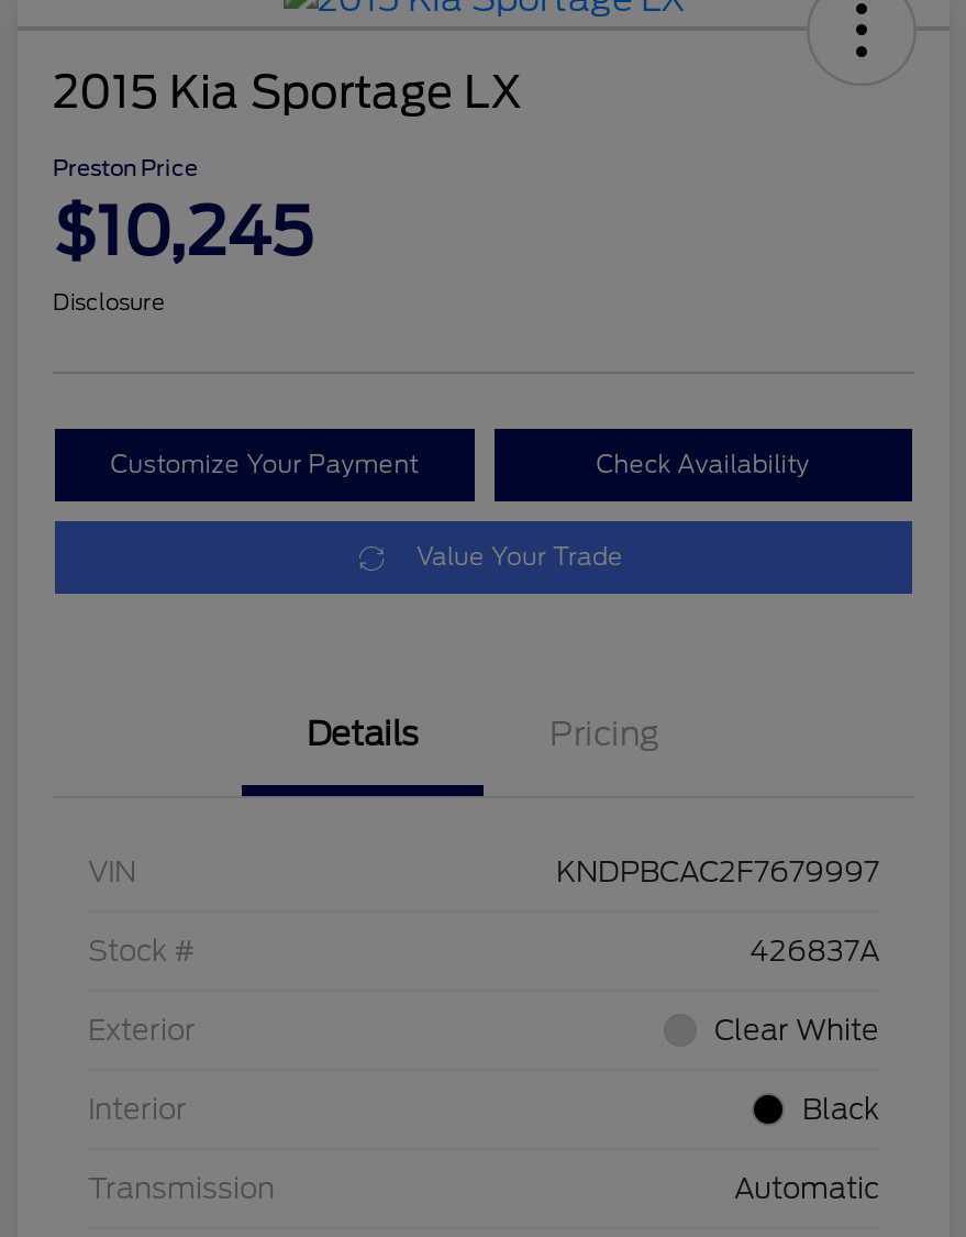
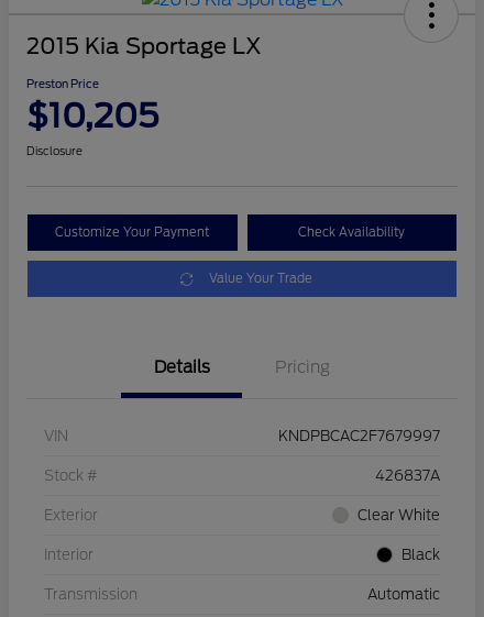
[53,192,312,271] $10,245 -> [26,96,158,136] $10,205

